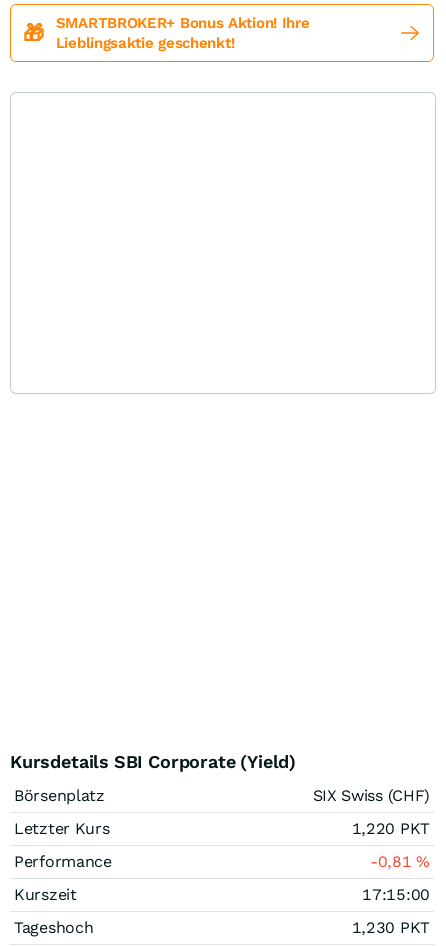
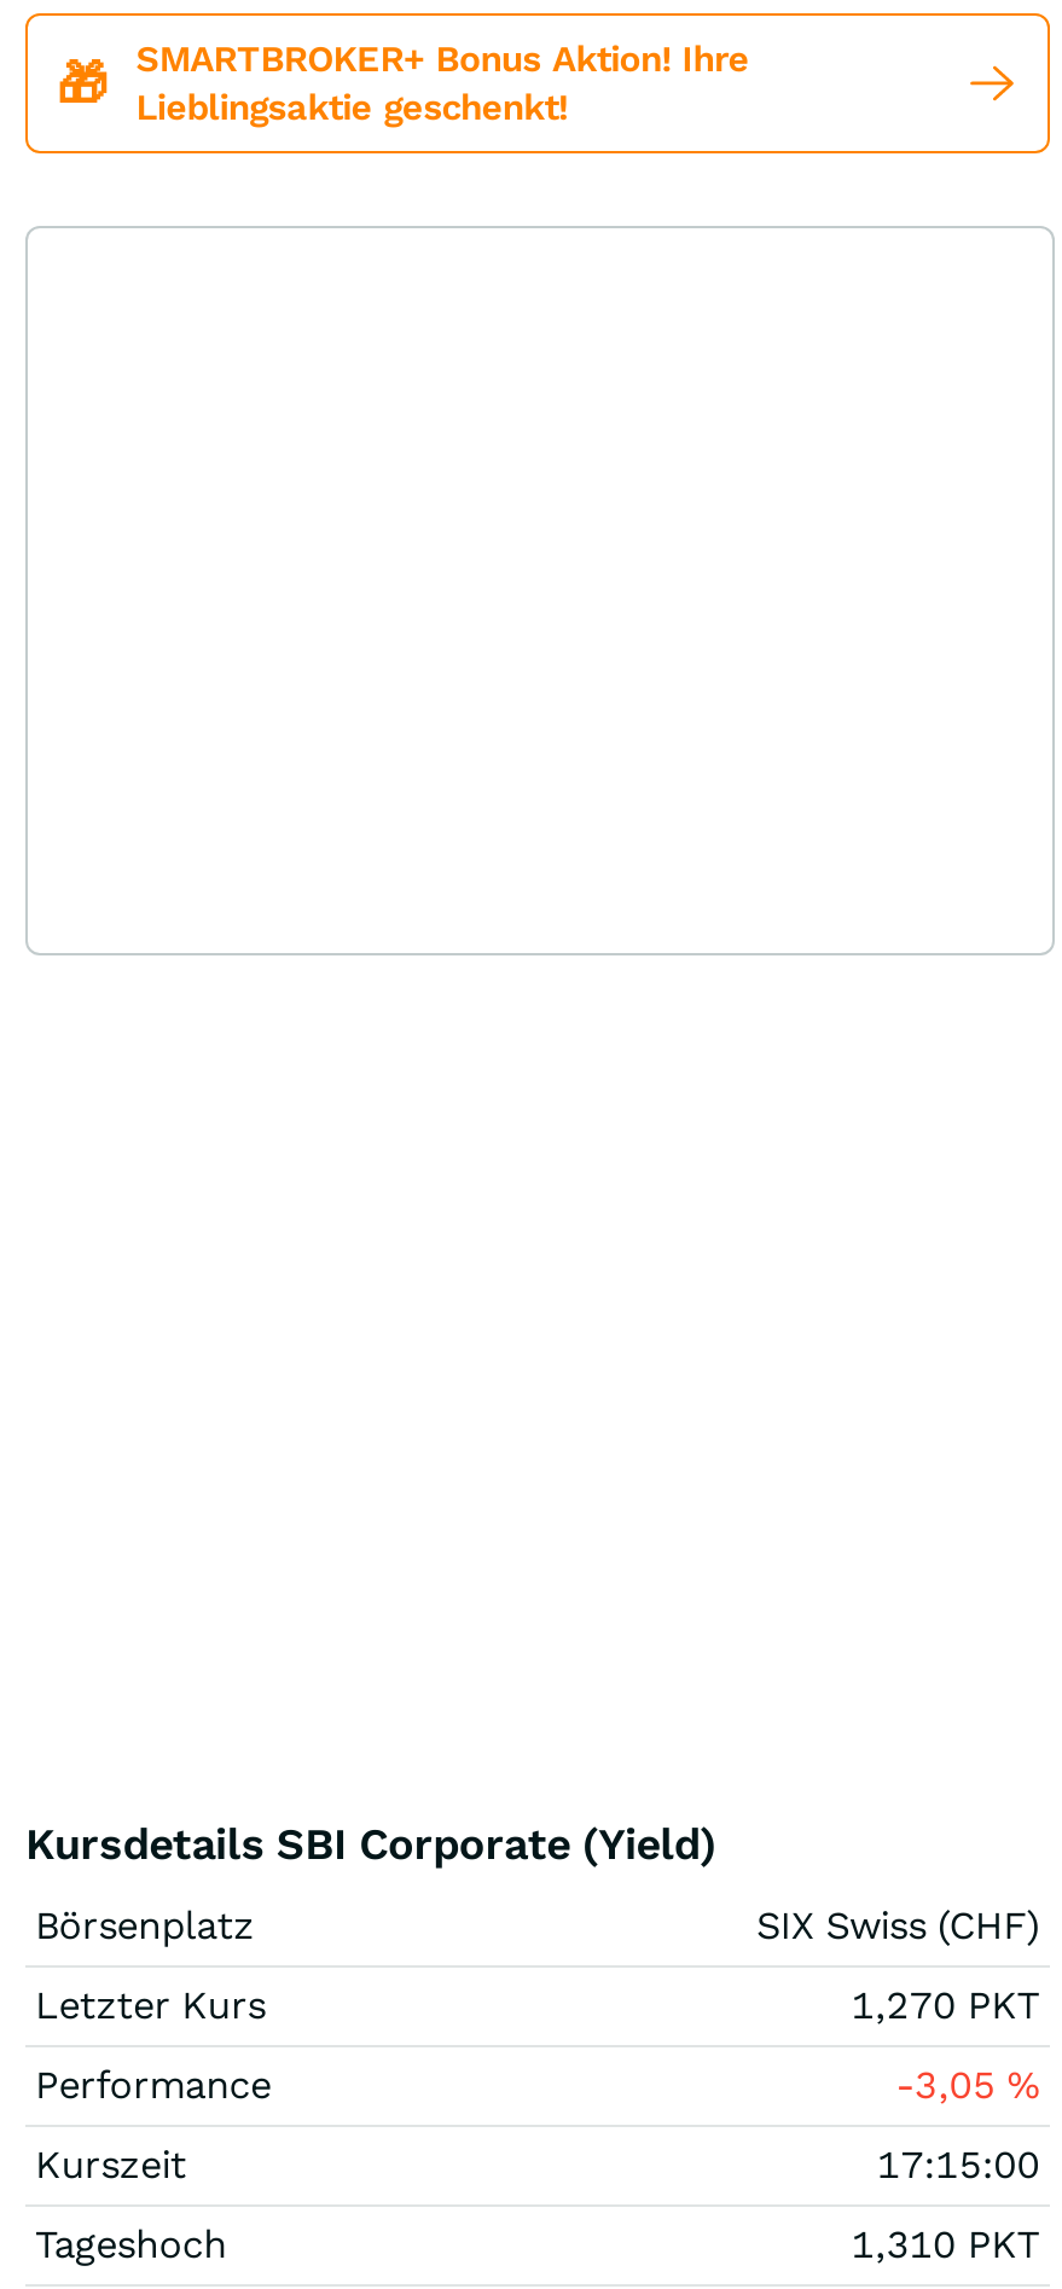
[352,819,430,838] 1,220 PKT -> [851,1982,1040,2028] 1,270 PKT
[370,852,430,871] -0,81% -> [896,2062,1040,2108] -3,05%
[352,918,430,937] 1,230 PKT -> [851,2221,1040,2267] 1,310 PKT

